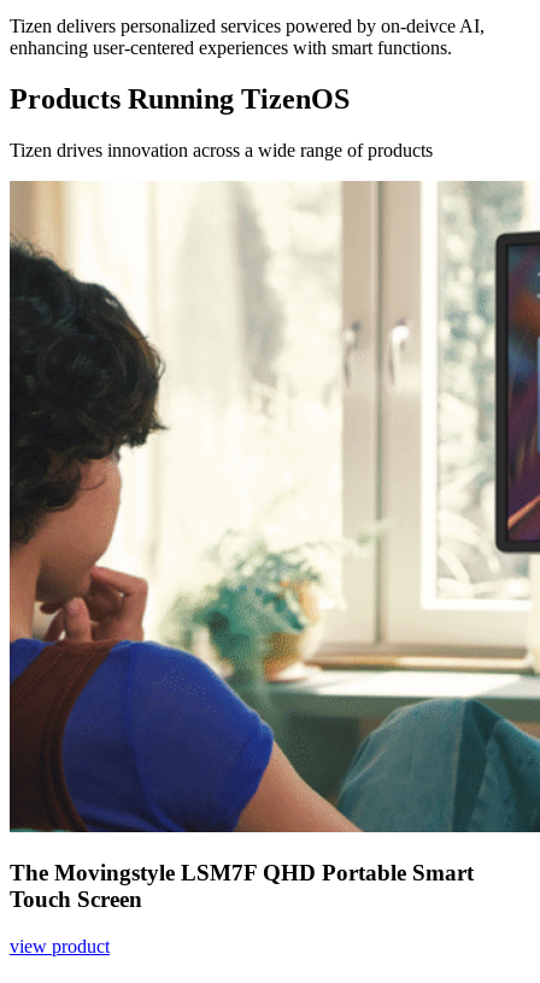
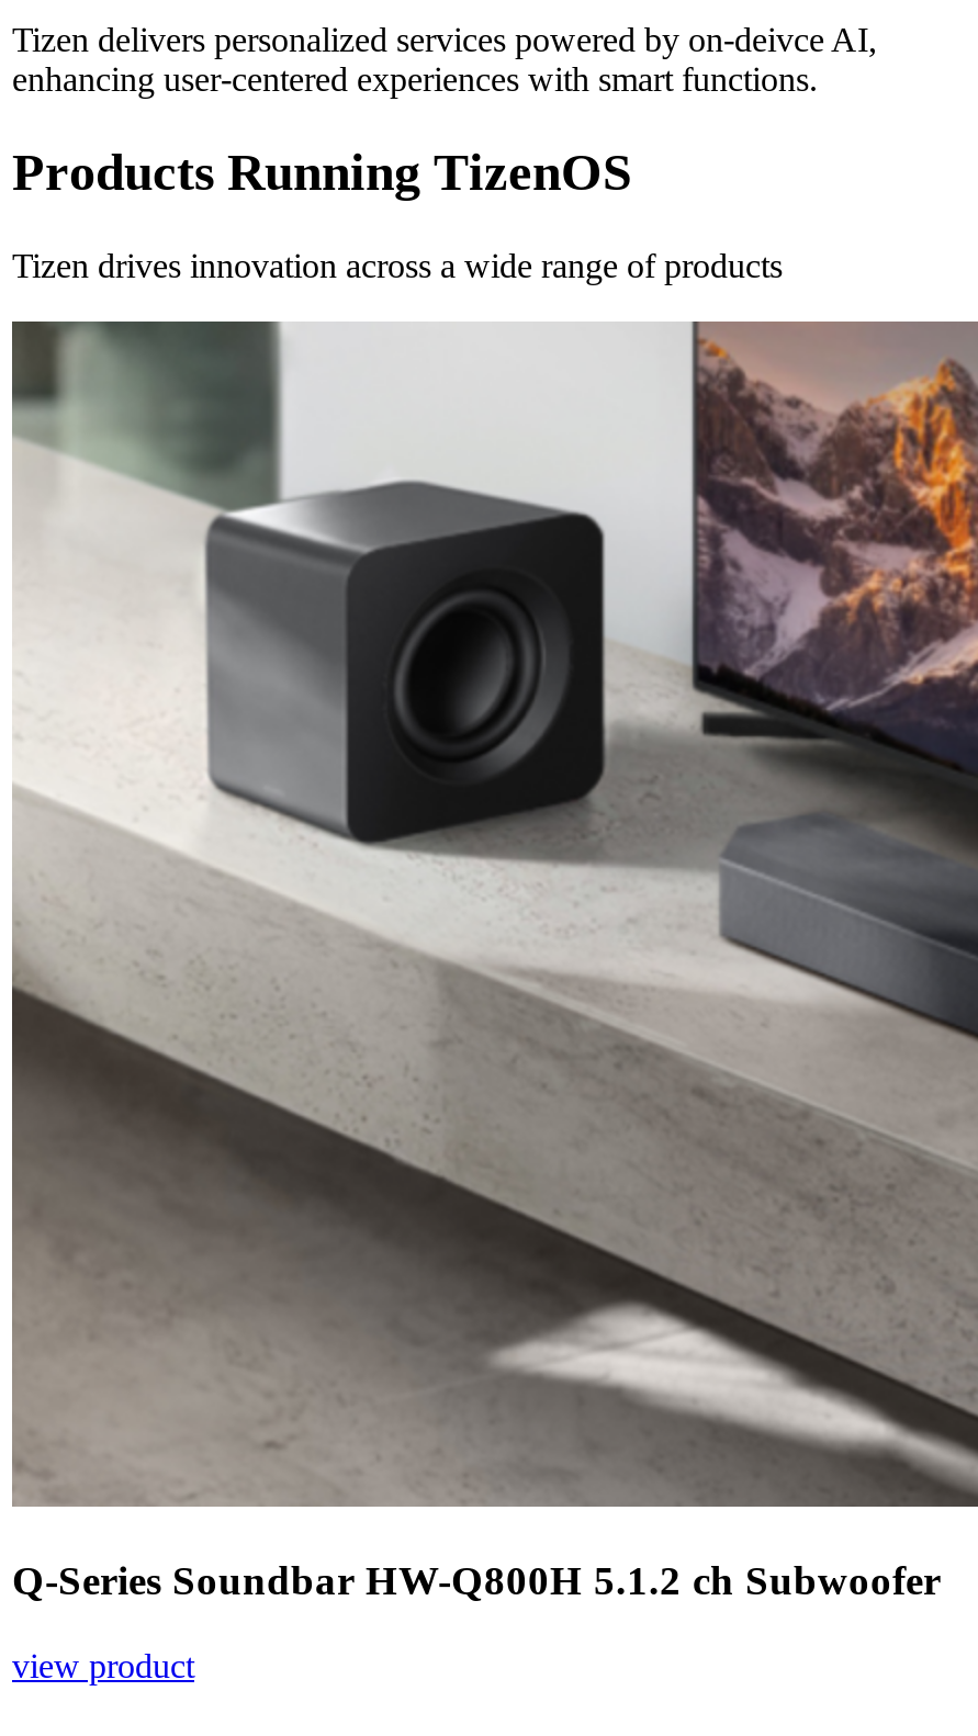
[8,180,536,912] [image] | The Movingstyle LSM7F QHD Portable Smart | Touch Screen -> [10,319,971,1603] [image] | Q-Series Soundbar HW-Q800H 5.1.2 ch Subwoofer

